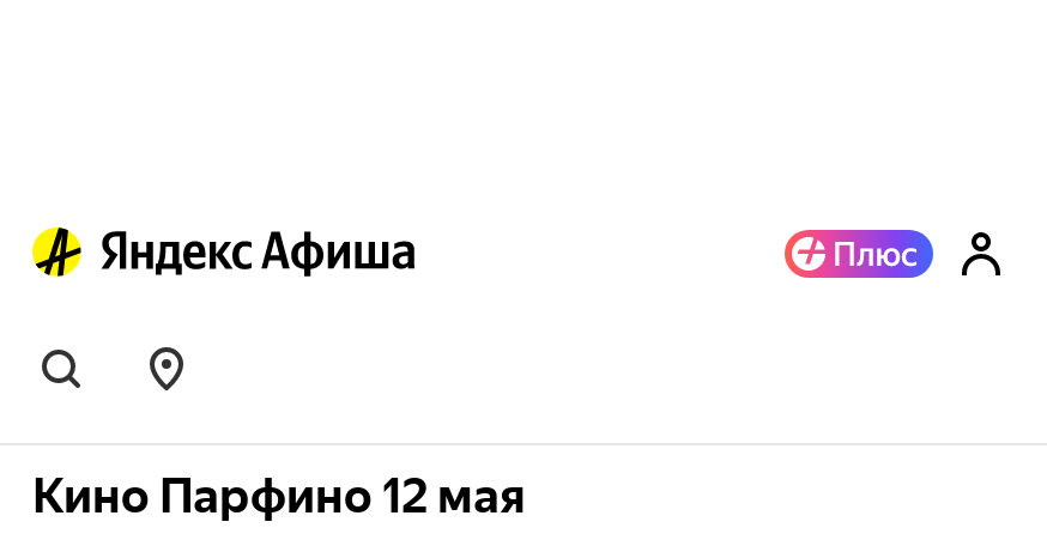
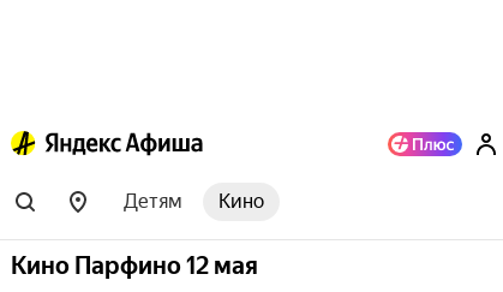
none -> [124,190,264,213] Детям | Кино

